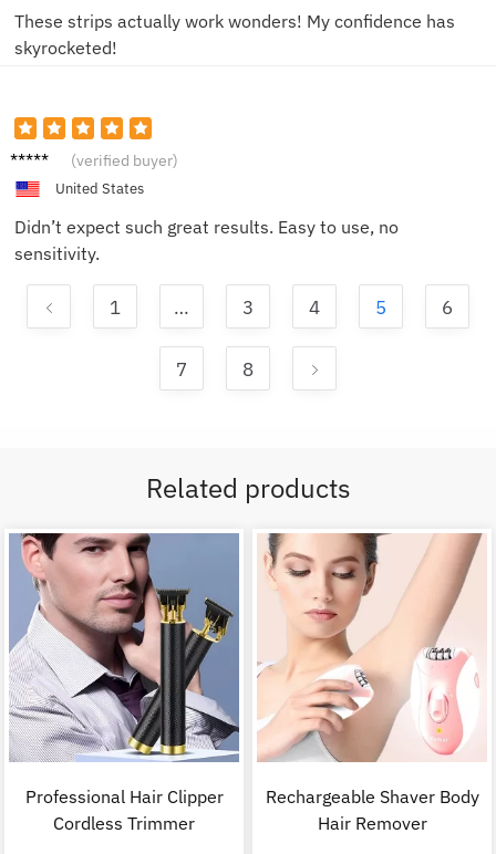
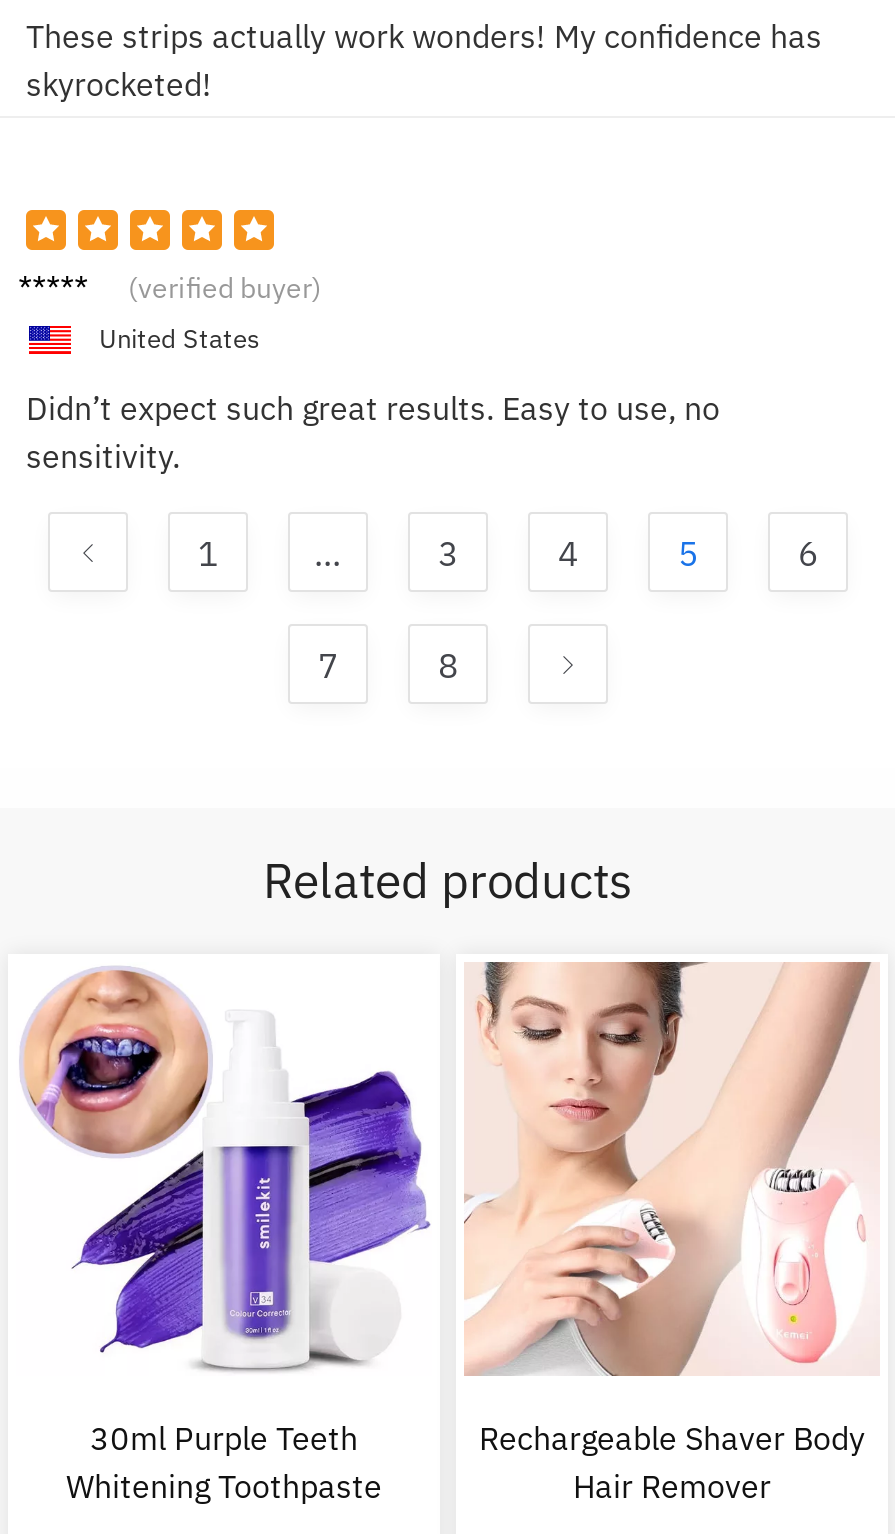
[8,532,240,834] [image] | Professional Hair Clipper | Cordless Trimmer -> [16,962,432,1506] [image] | 30ml Purple Teeth | Whitening Toothpaste

